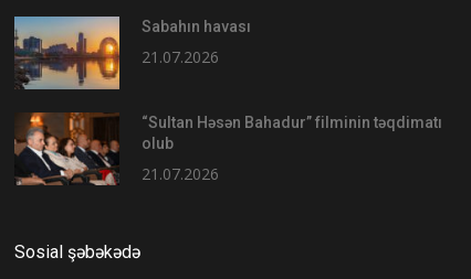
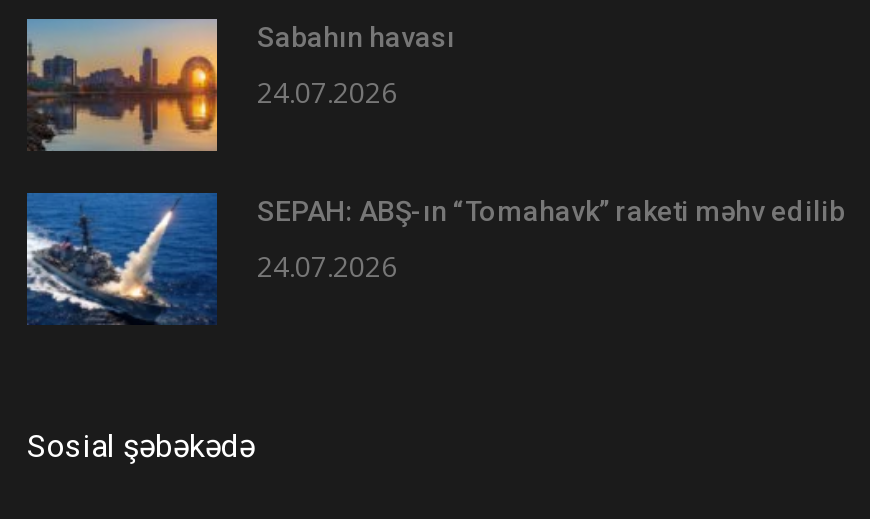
[142,46,219,67] 21.07.2026 -> [257,73,397,111] 24.07.2026
[14,111,442,186] [image] | “Sultan Həsən Bahadur” filminin təqdimatı | olub -> [25,191,845,325] [image] | SEPAH: ABŞ-ın “Tomahavk” raketi məhv edilib
[142,163,219,184] 21.07.2026 -> [257,247,397,285] 24.07.2026

